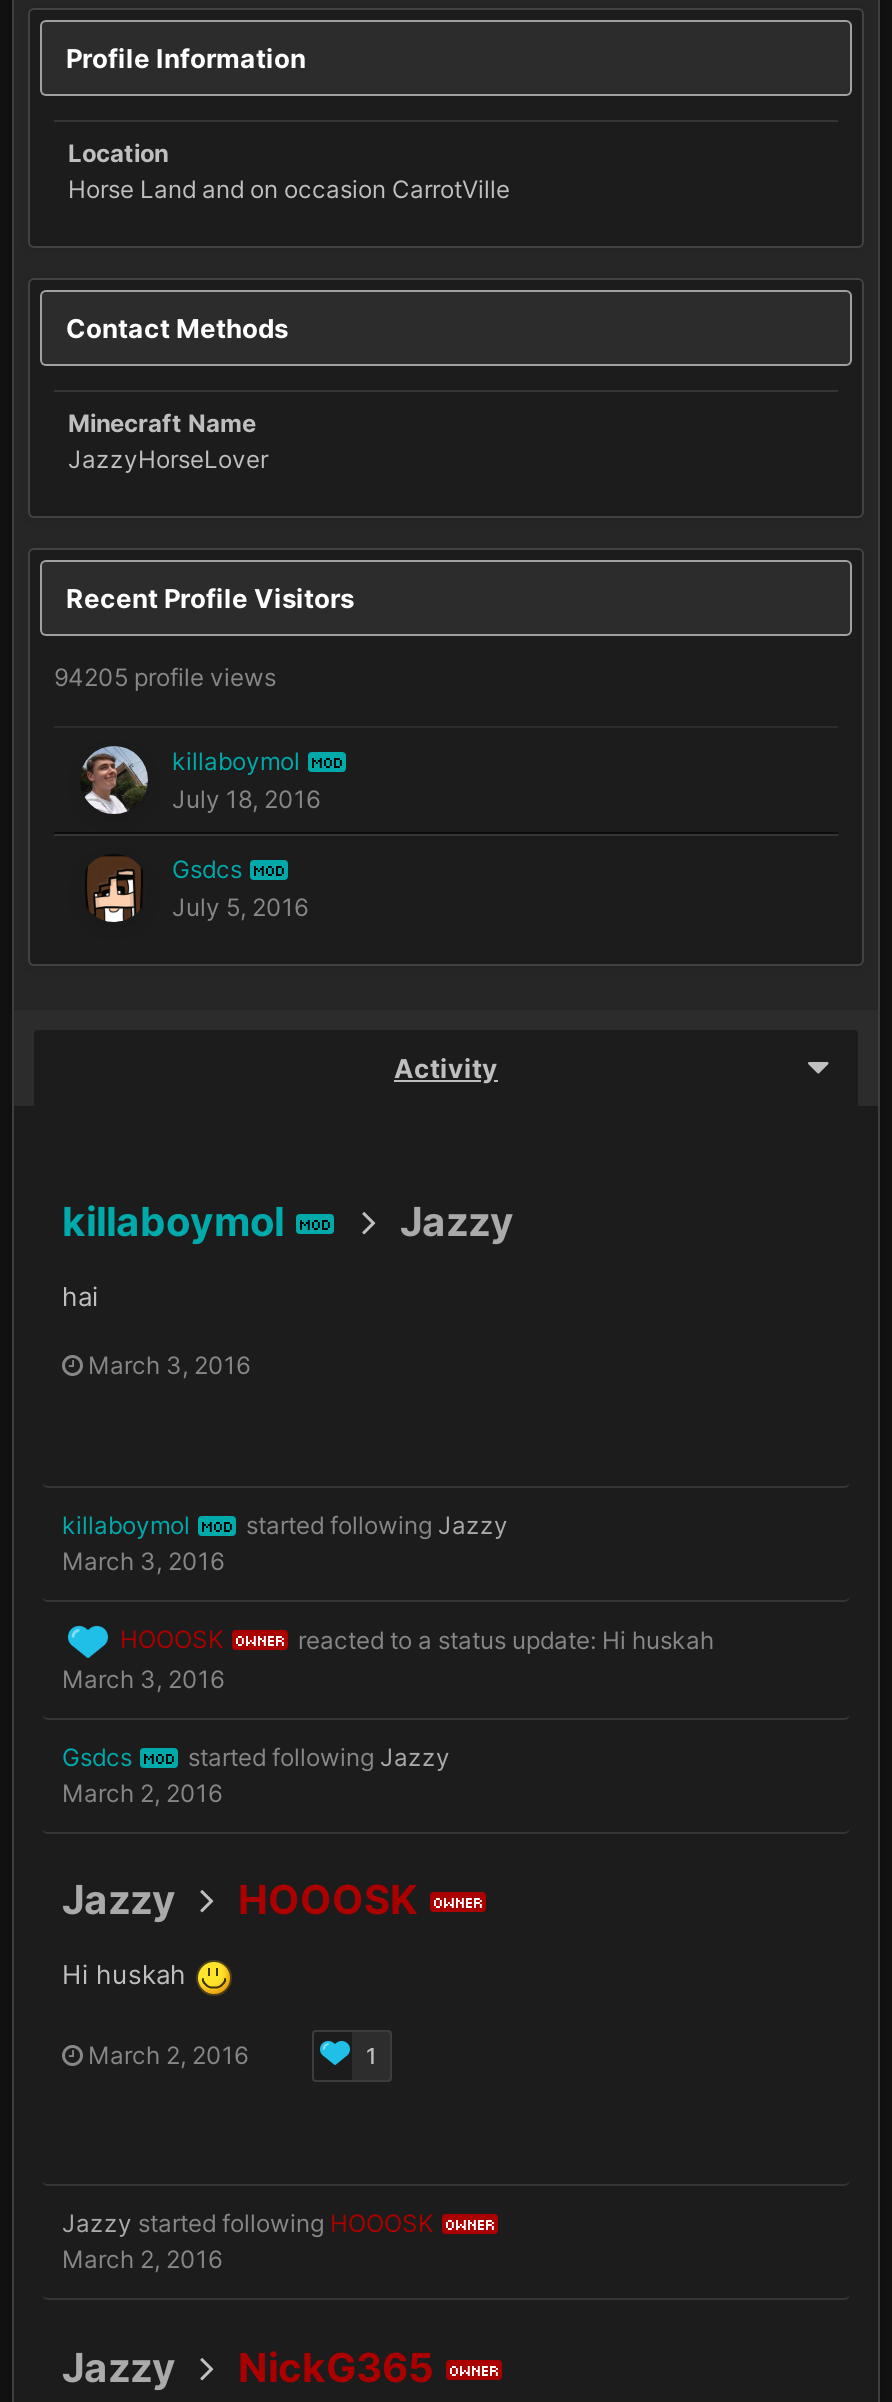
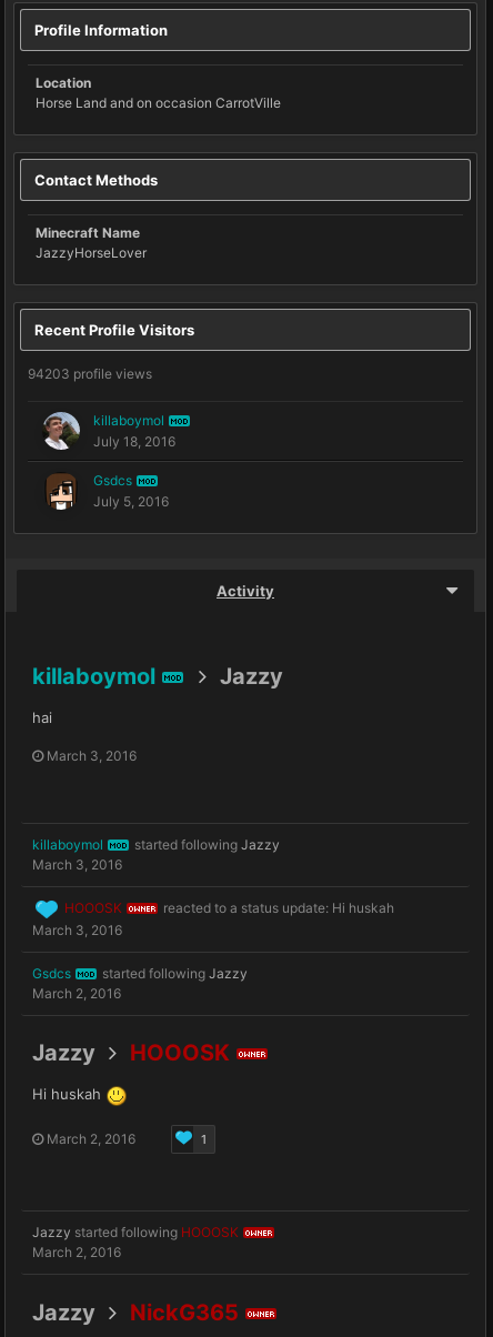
[54,662,276,692] 94205 profile views -> [28,365,152,382] 94203 profile views

